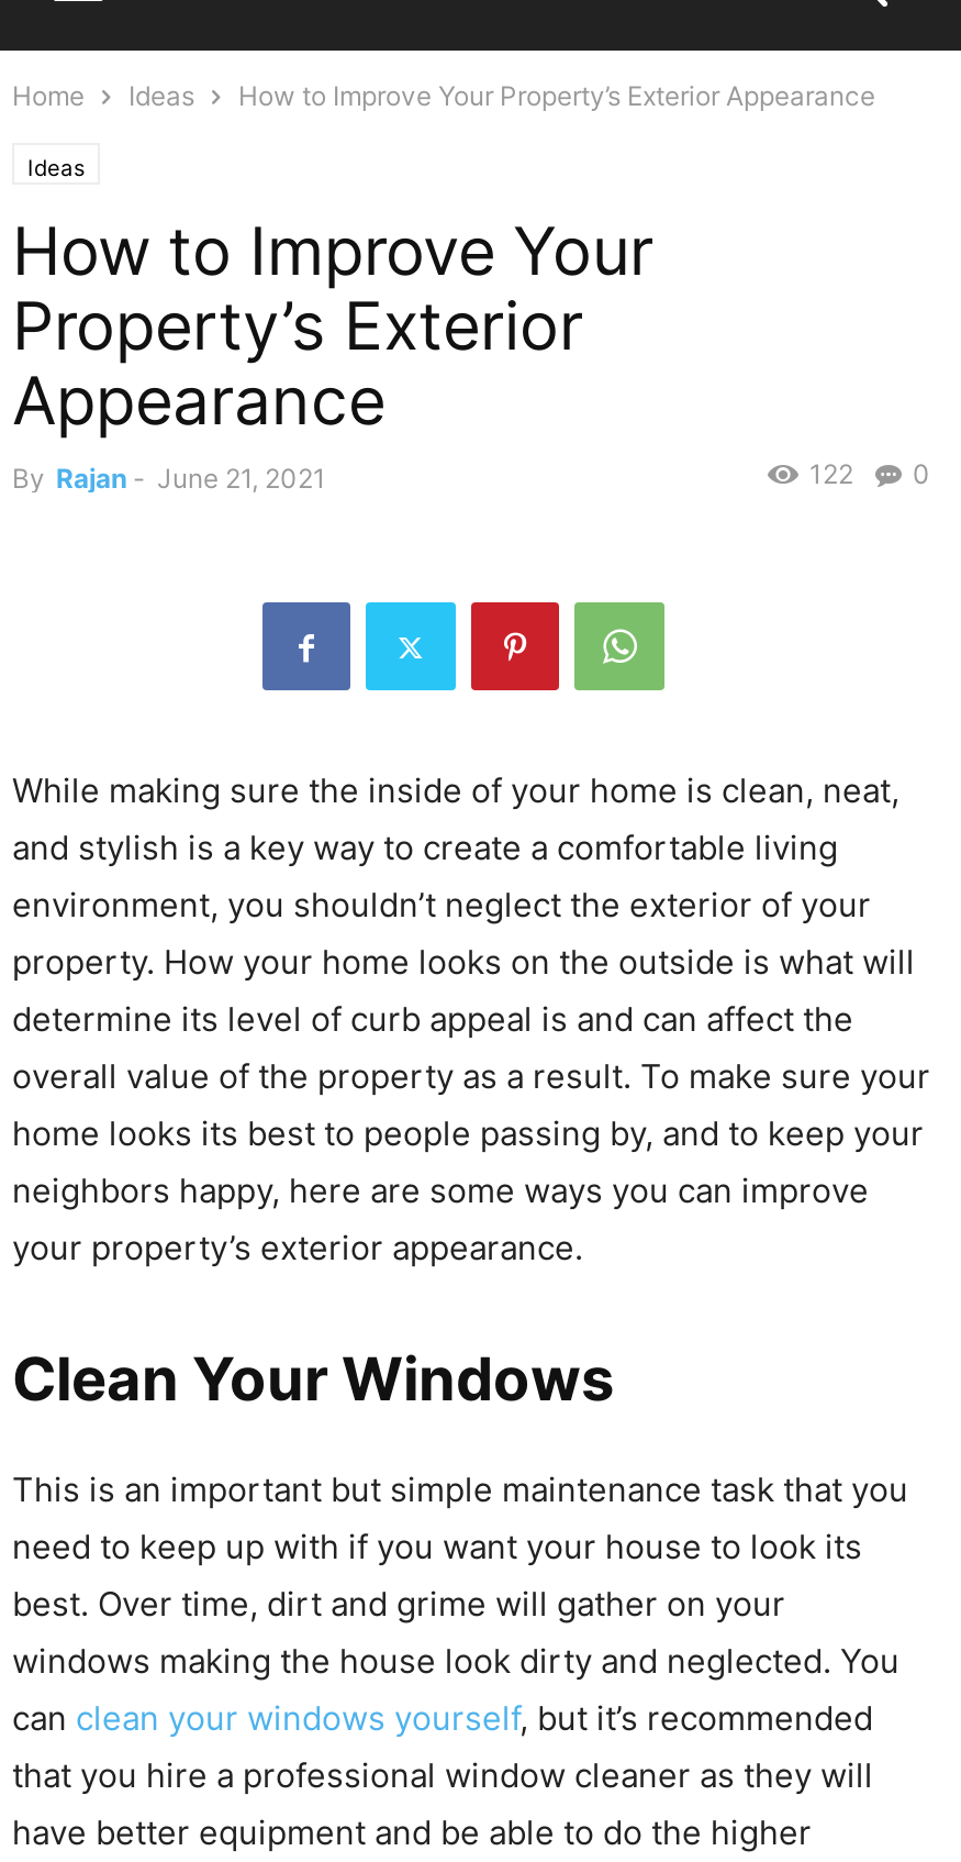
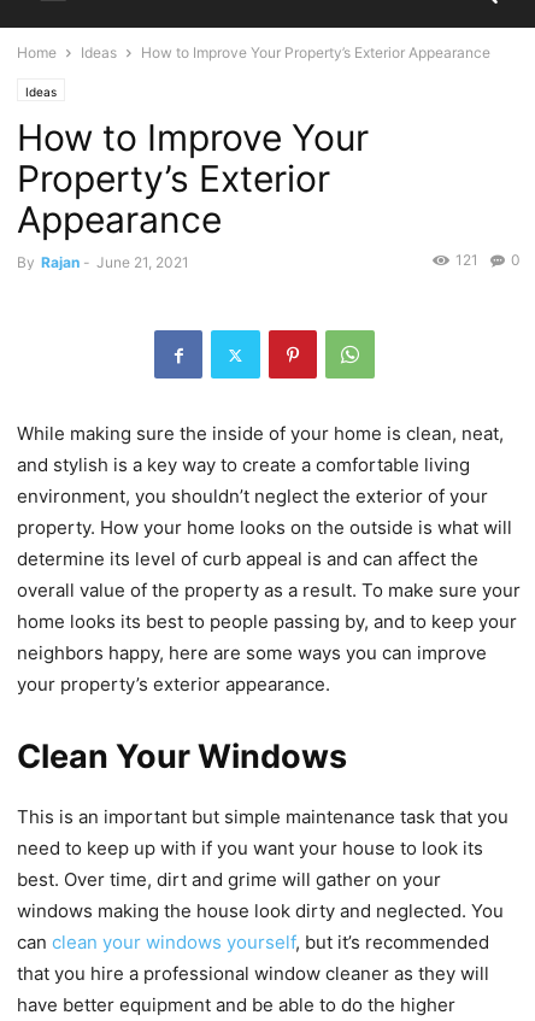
[809,457,930,490] 122 0 -> [455,251,521,269] 121 0

